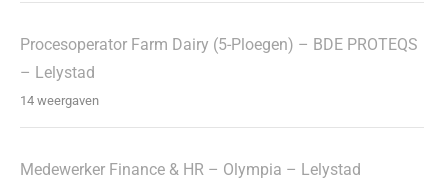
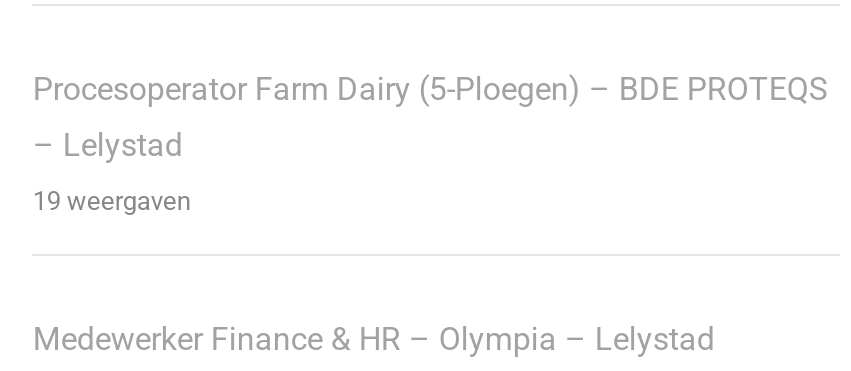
[20,93,99,108] 14 weergaven -> [33,186,191,216] 19 weergaven

